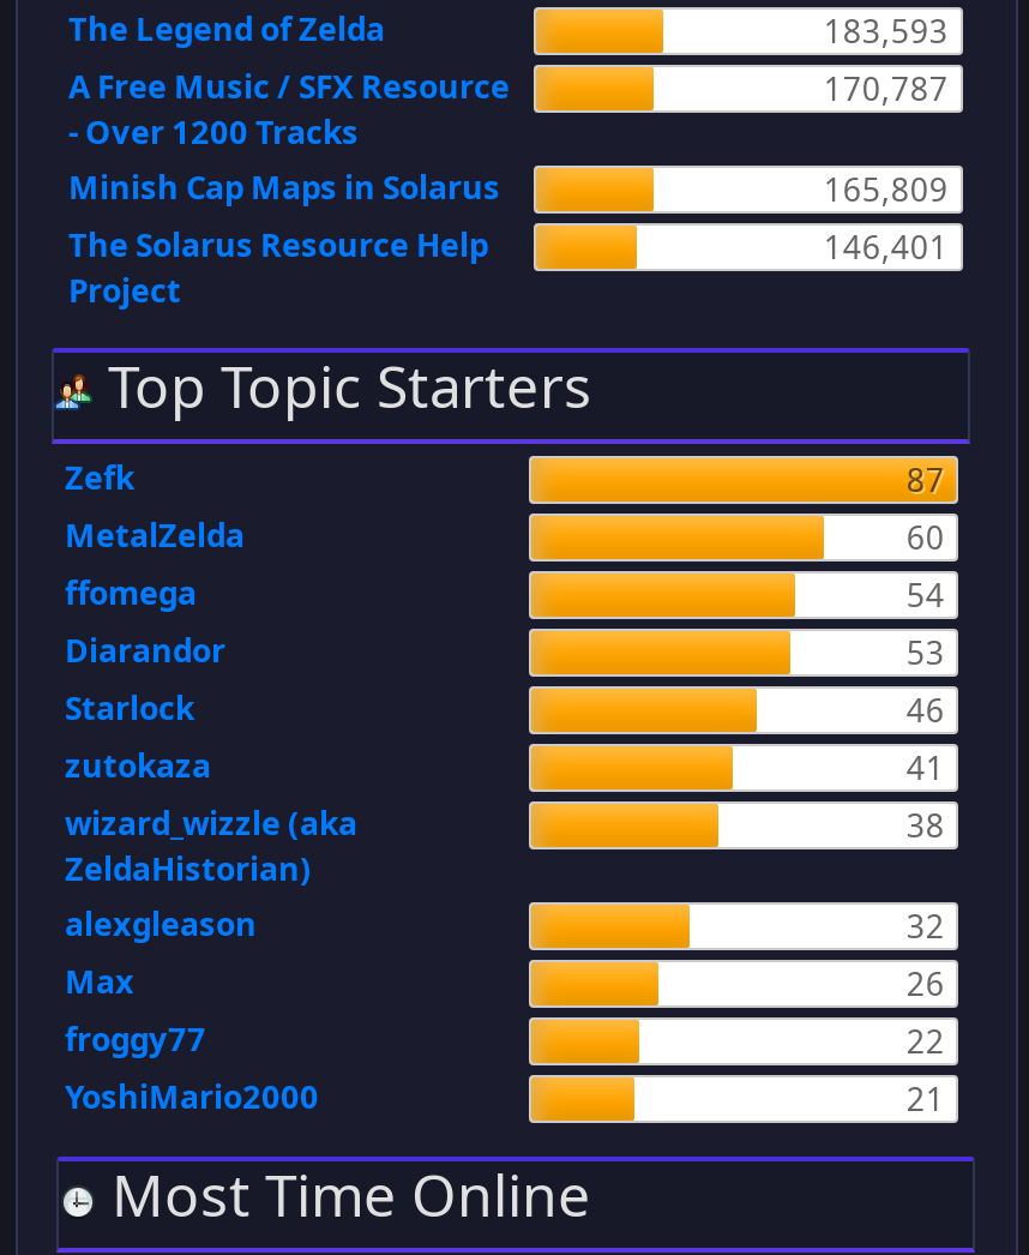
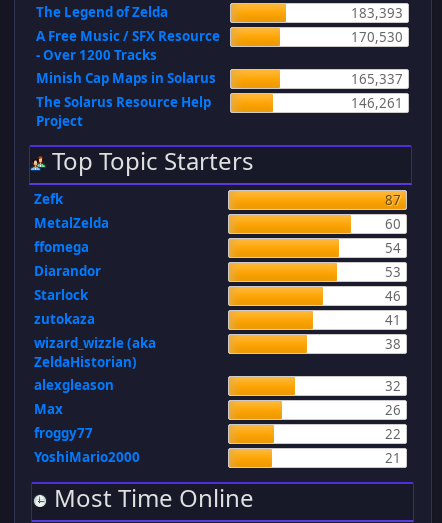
[823,10,948,53] 183,593 -> [351,4,403,22] 183,393
[823,67,948,110] 170,787 -> [351,28,403,46] 170,530
[823,168,948,211] 165,809 -> [351,70,403,88] 165,337
[823,226,948,269] 146,401 -> [351,94,403,112] 146,261

